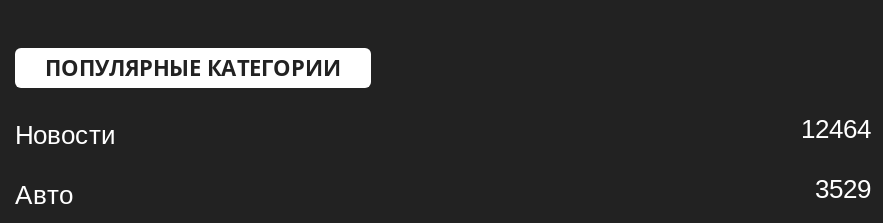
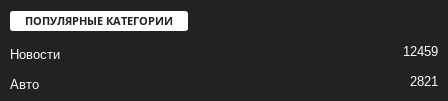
[801,114,871,144] 12464 -> [403,44,438,59] 12459
[815,174,871,204] 3529 -> [410,74,438,89] 2821

